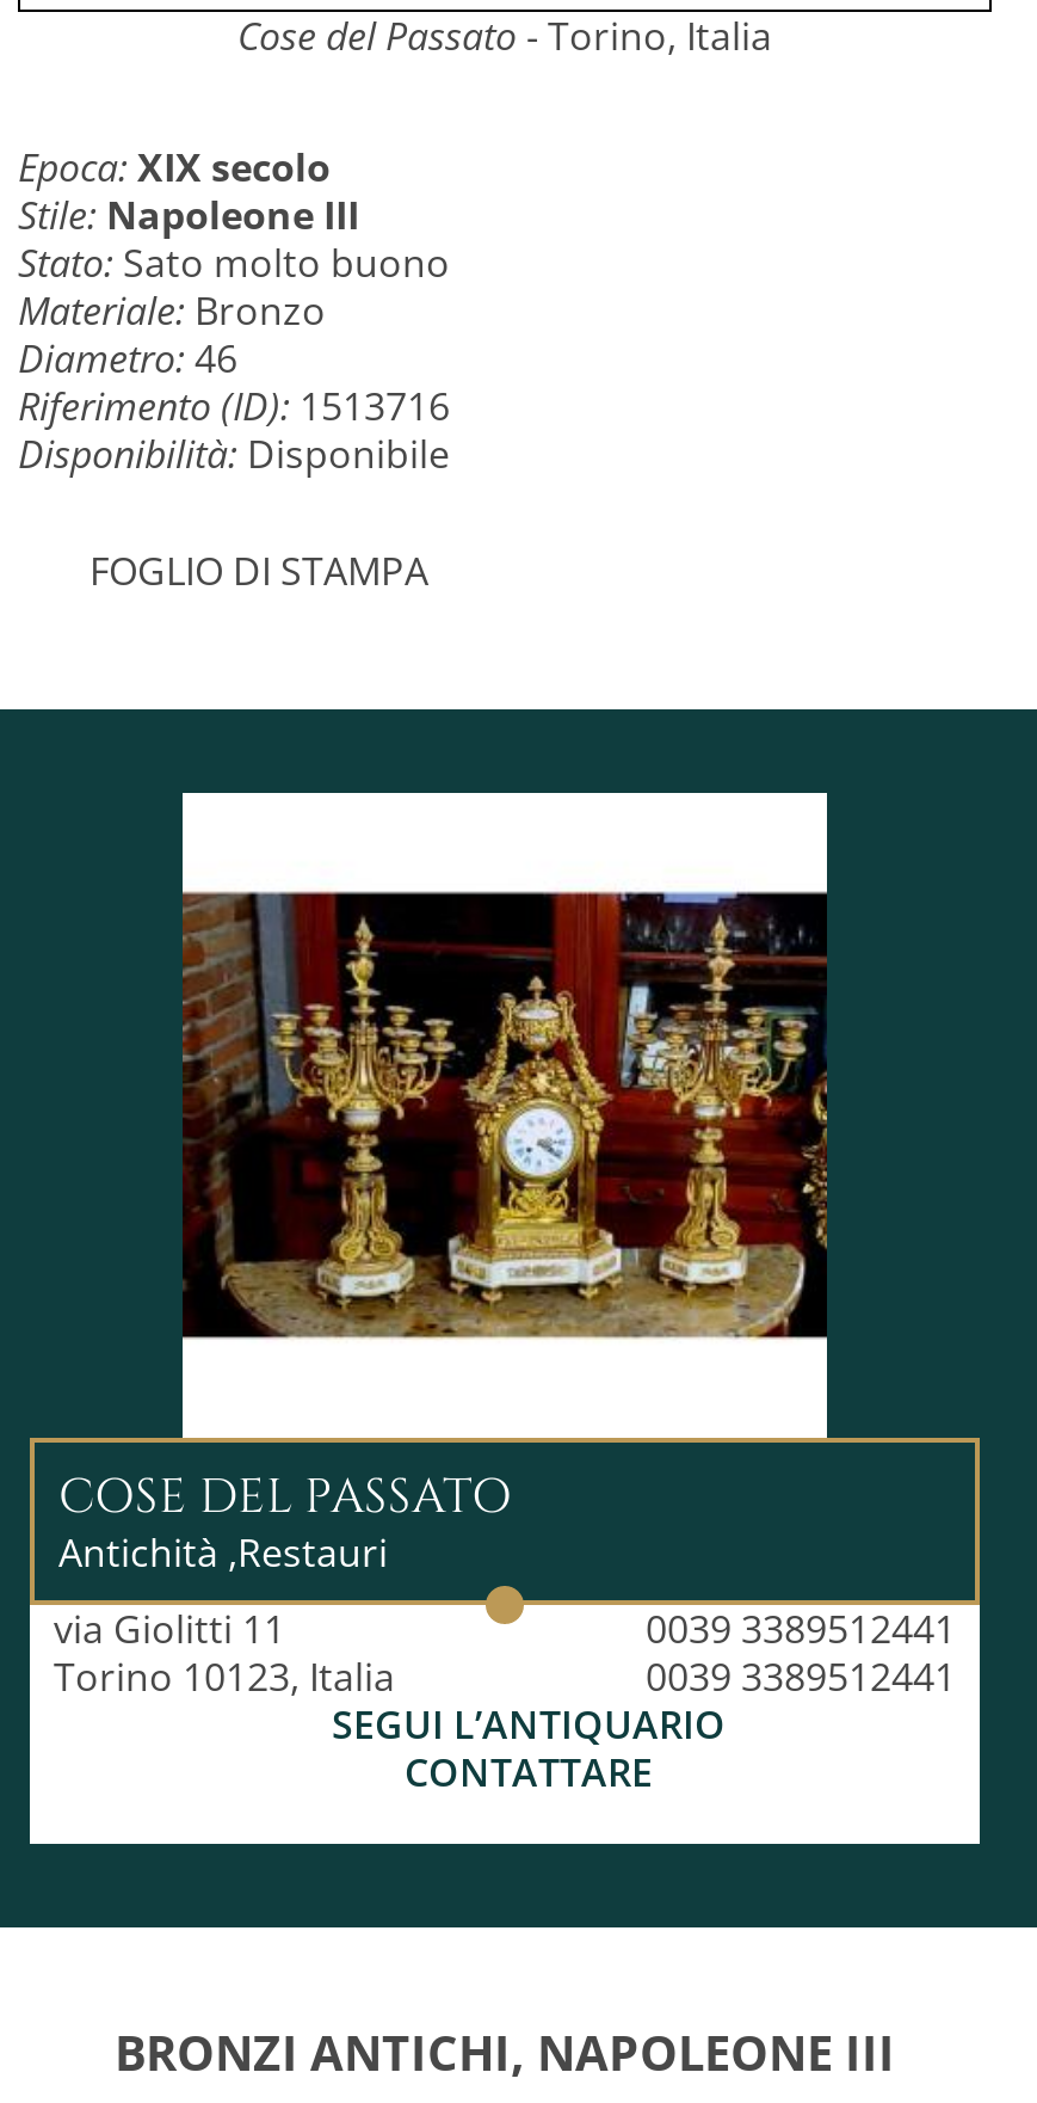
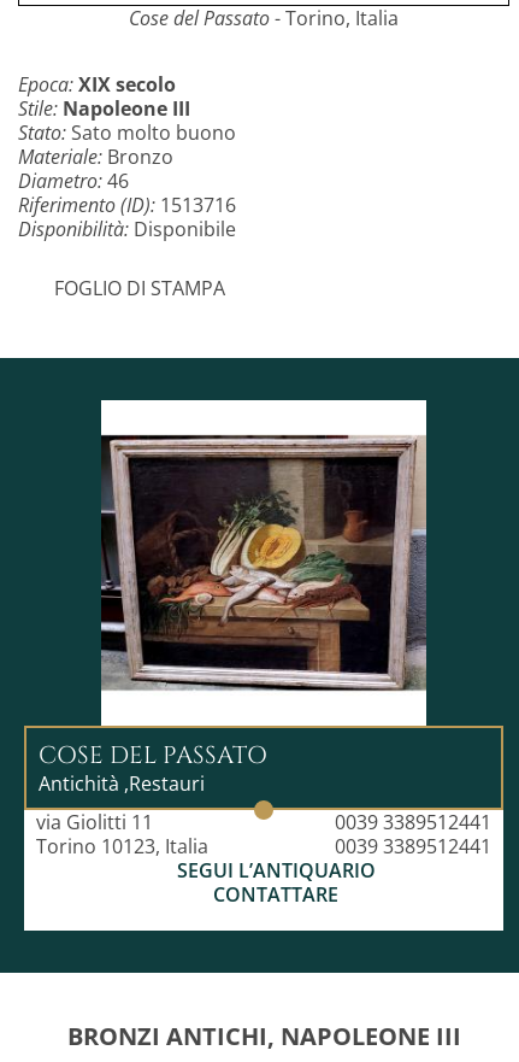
[180,862,827,1369] [image] -> [100,434,427,692] [image]

